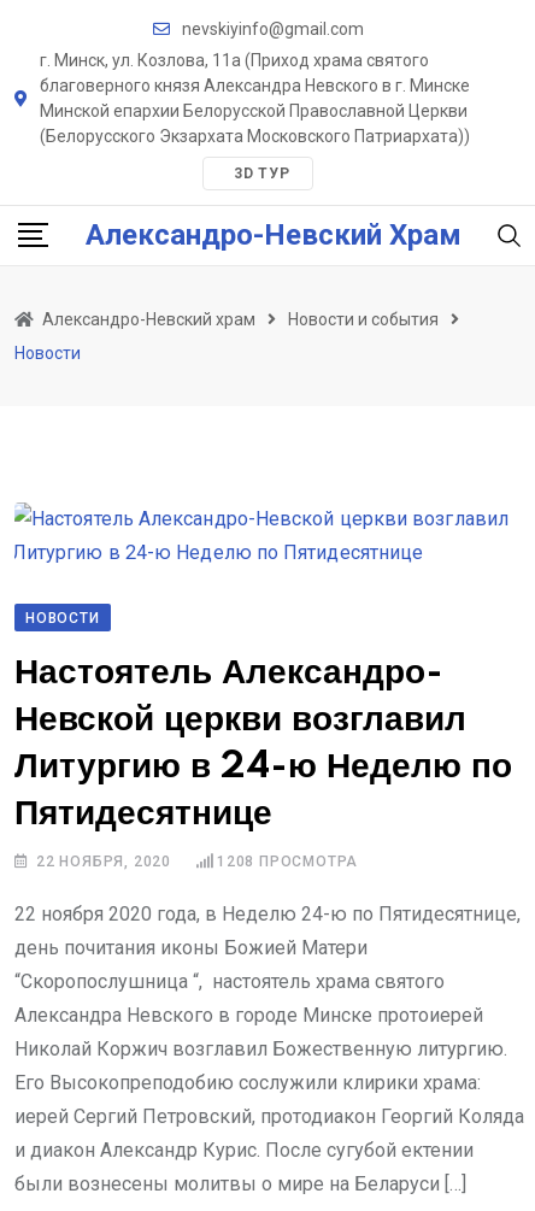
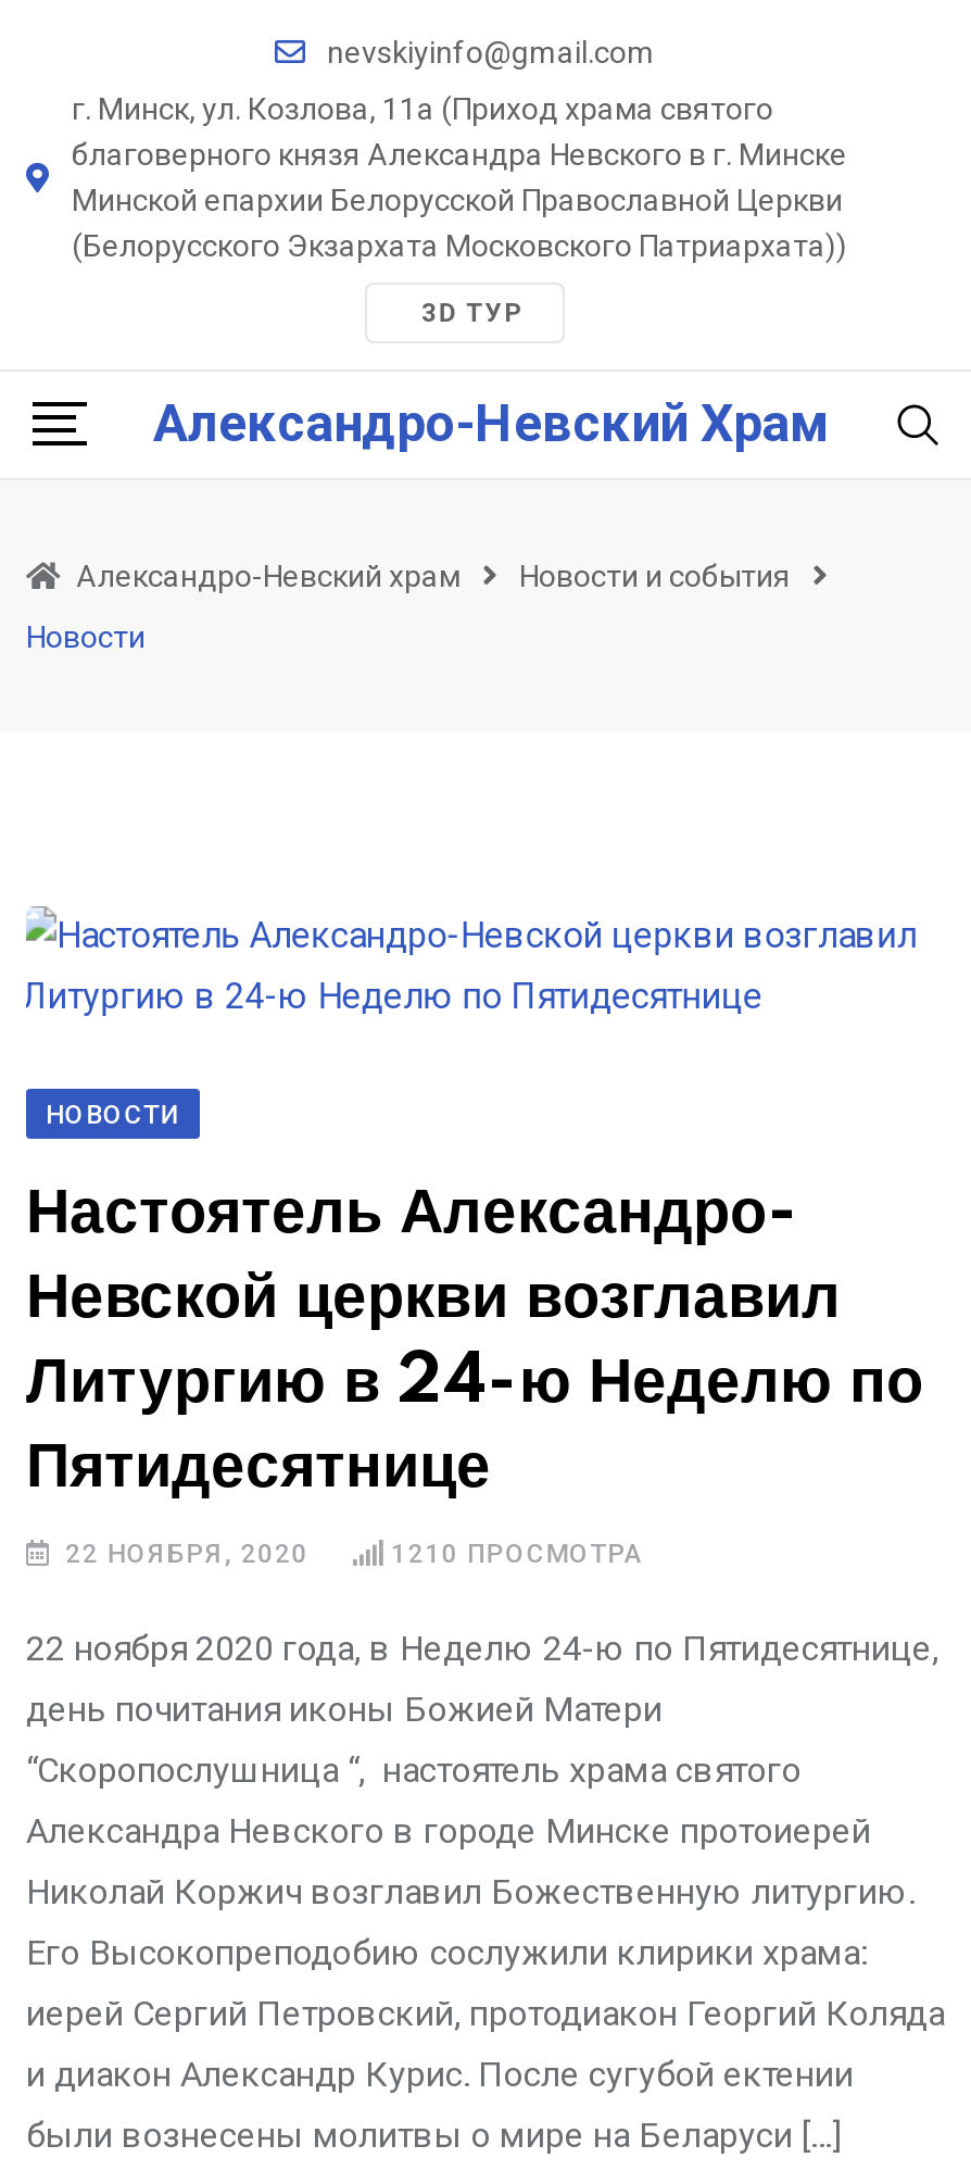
[217,853,358,869] 1208 ПРОСМОТРА -> [391,1538,646,1568] 1210 ПРОСМОТРА

